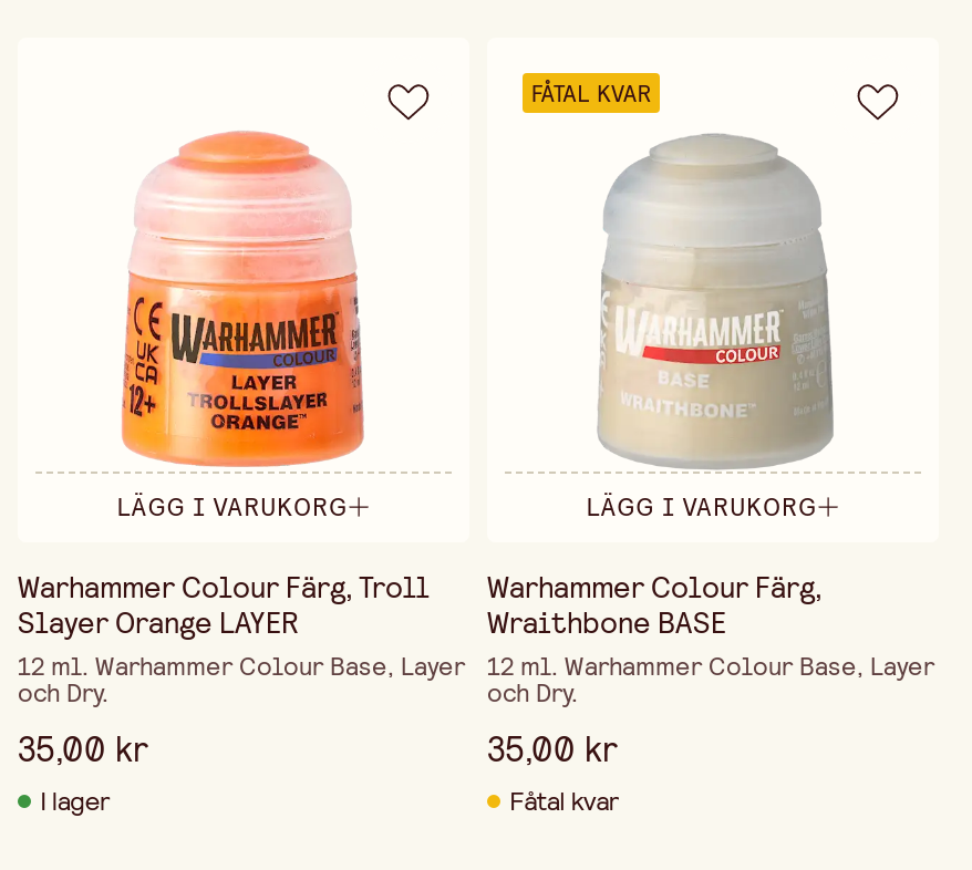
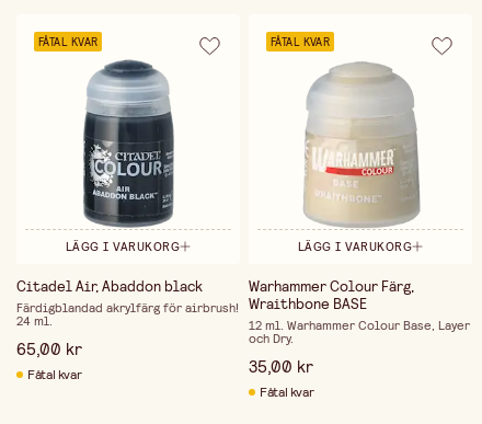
none -> [38,34,98,49] FÅTAL KVAR
[120,131,365,469] [image] -> [68,59,187,228] [image]
[18,566,465,819] Warhammer Colour Färg, Troll | Slayer Orange LAYER | 12 ml. Warhammer Colour Base, Layer | och Dry. | 35,00 kr | I lager -> [16,276,239,383] Citadel Air, Abaddon black | Färdigblandad akrylfärg för airbrush! | 24 ml. | 65,00 kr | Fåtal kvar

